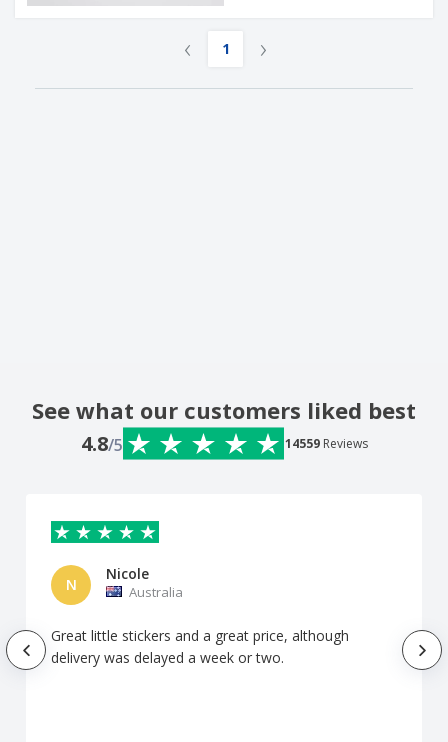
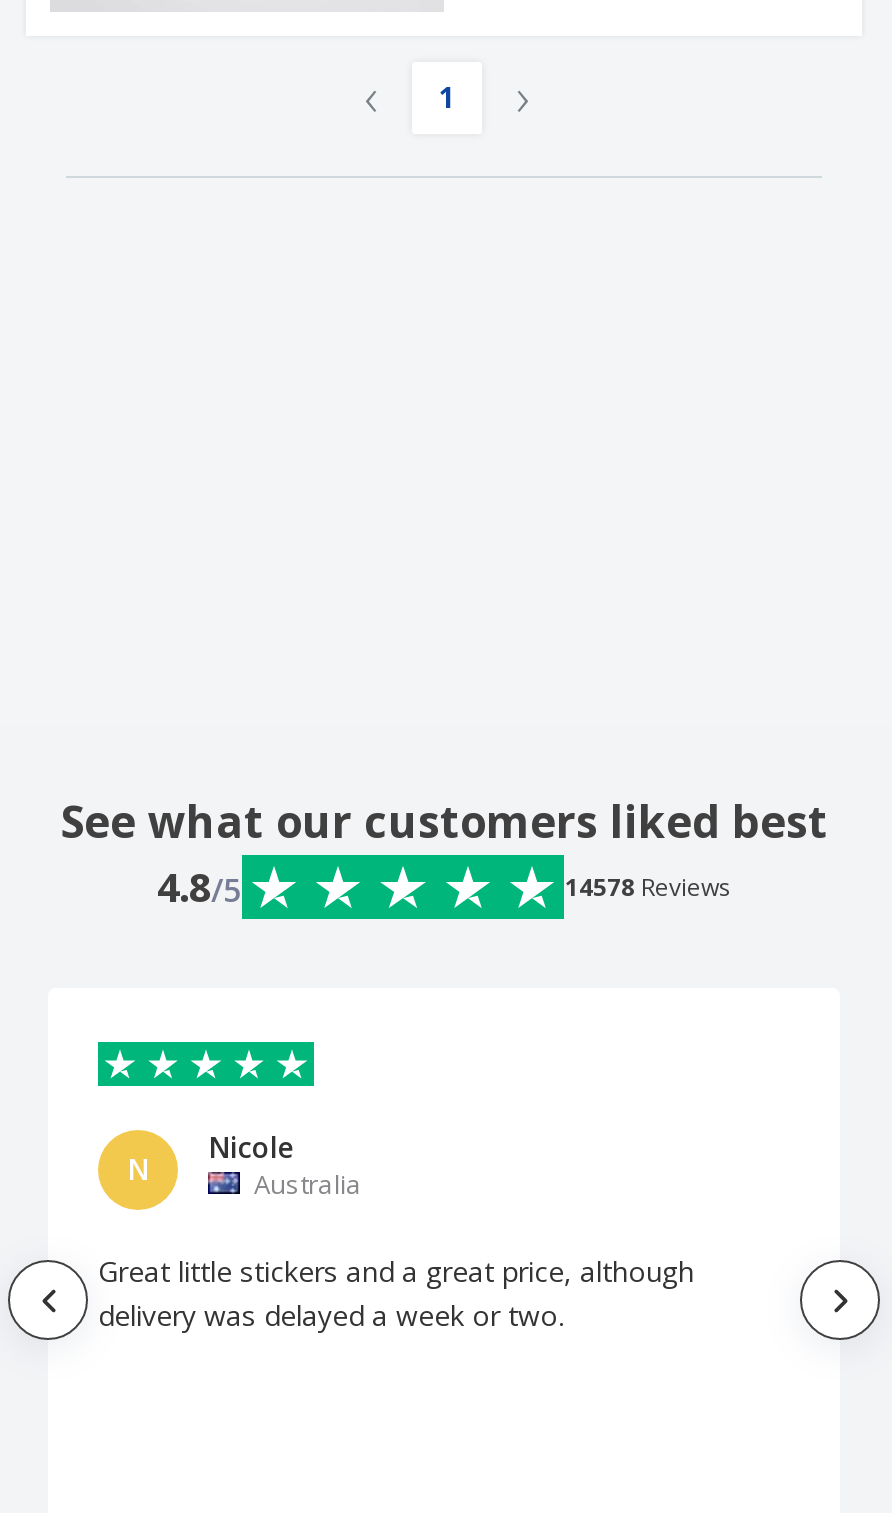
[284,435,367,452] 14559 Reviews -> [565,870,731,904] 14578 Reviews

